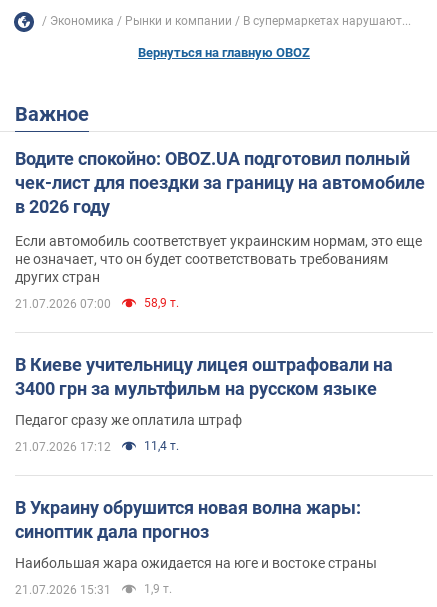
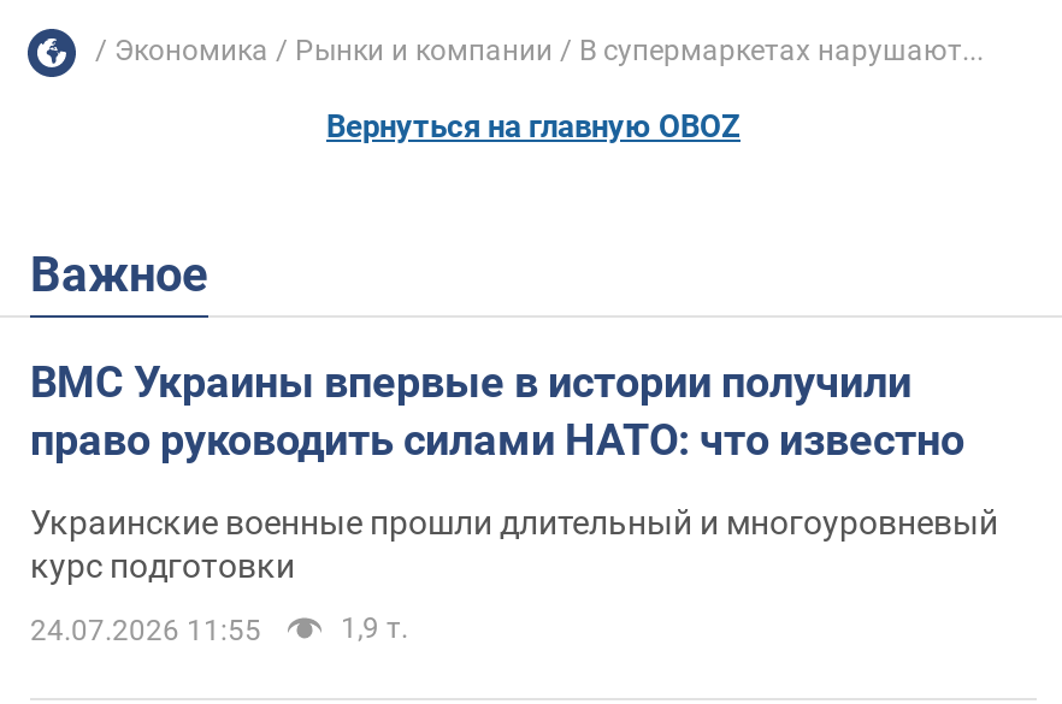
[15,148,425,597] Водите спокойно: OBOZ.UA подготовил полный | чек-лист для поездки за границу на автомобиле | в 2026 году | Если автомобиль соответствует украинским нормам, это еще | не означает, что он будет соответствовать требованиям | других стран | 21.07.2026 07:00 | 58,9 т. | В Киеве учительницу лицея оштрафовали на | 3400 грн за мультфильм на русском языке | Педагог сразу же оплатила штраф | 21.07.2026 17:12 | 11,4 т. | В Украину обрушится новая волна жары: | синоптик дала прогноз | Наибольшая жара ожидается на юге и востоке страны | 21.07.2026 15:31 -> [30,355,998,647] ВМС Украины впервые в истории получили | право руководить силами НАТО: что известно | Украинские военные прошли длительный и многоуровневый | курс подготовки | 24.07.2026 11:55

